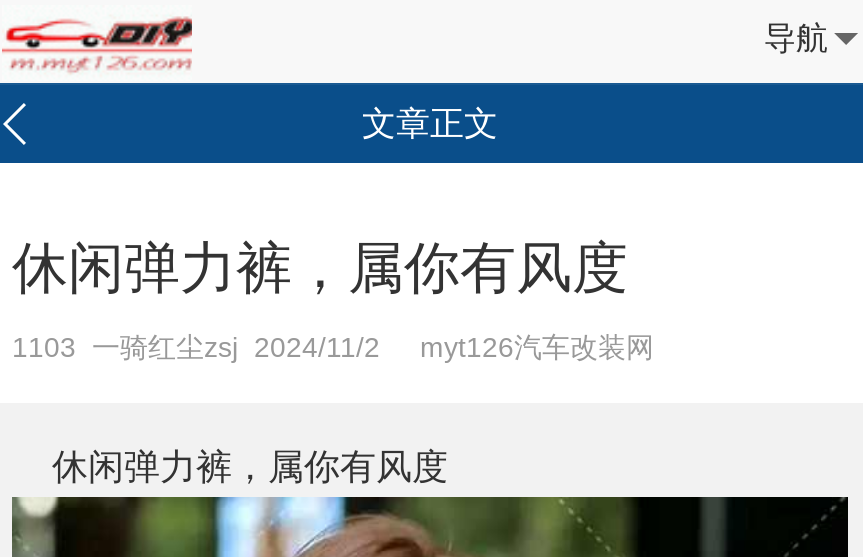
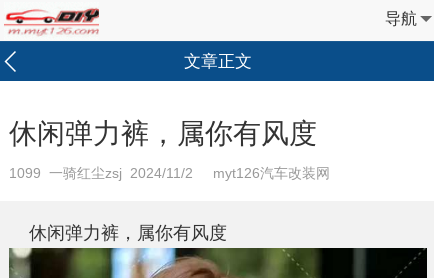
[12,331,654,363] 1103一骑红尘zsj 2024/11/2 myt126汽车改装网 -> [9,165,330,181] 1099一骑红尘zsj 2024/11/2 myt126汽车改装网

